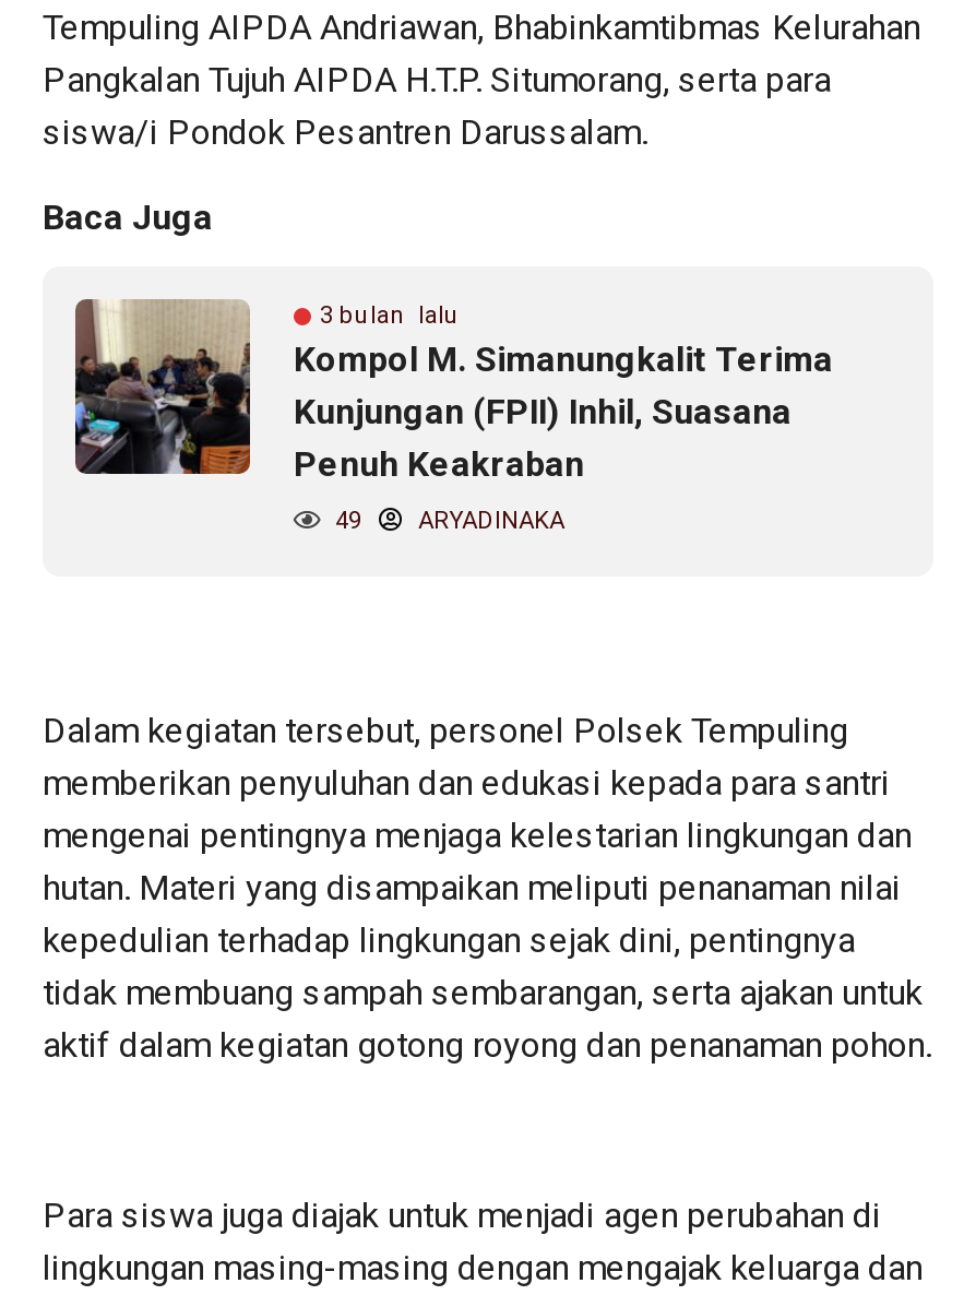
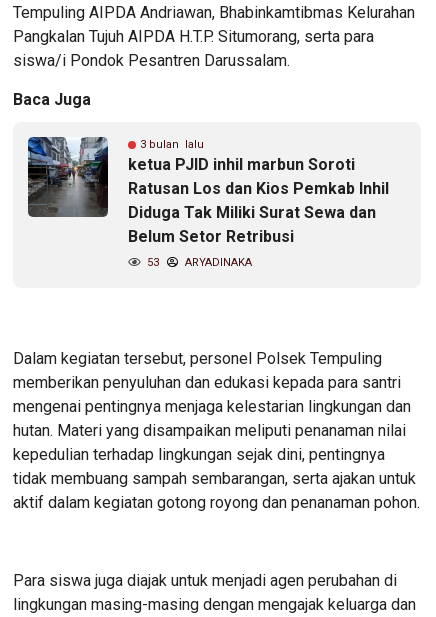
[73,297,833,485] [image] | Kompol M. Simanungkalit Terima | Kunjungan (FPII) Inhil, Suasana | Penuh Keakraban -> [27,136,389,246] [image] | ketua PJID inhil marbun Soroti | Ratusan Los dan Kios Pemkab Inhil | Diduga Tak Miliki Surat Sewa dan | Belum Setor Retribusi
[329,507,564,535] 49 ARYADINAKA -> [144,256,252,269] 53 ARYADINAKA

